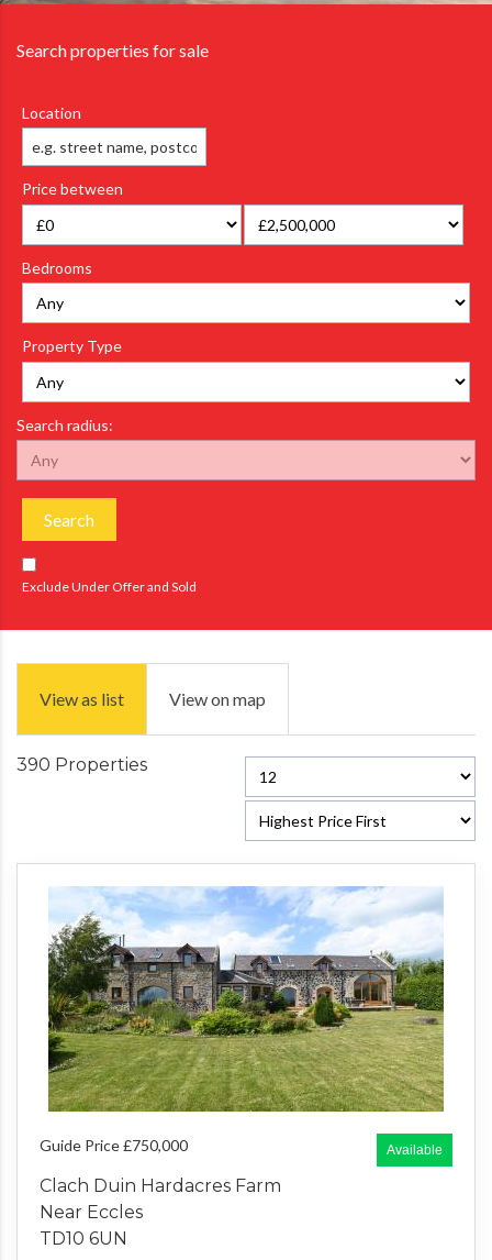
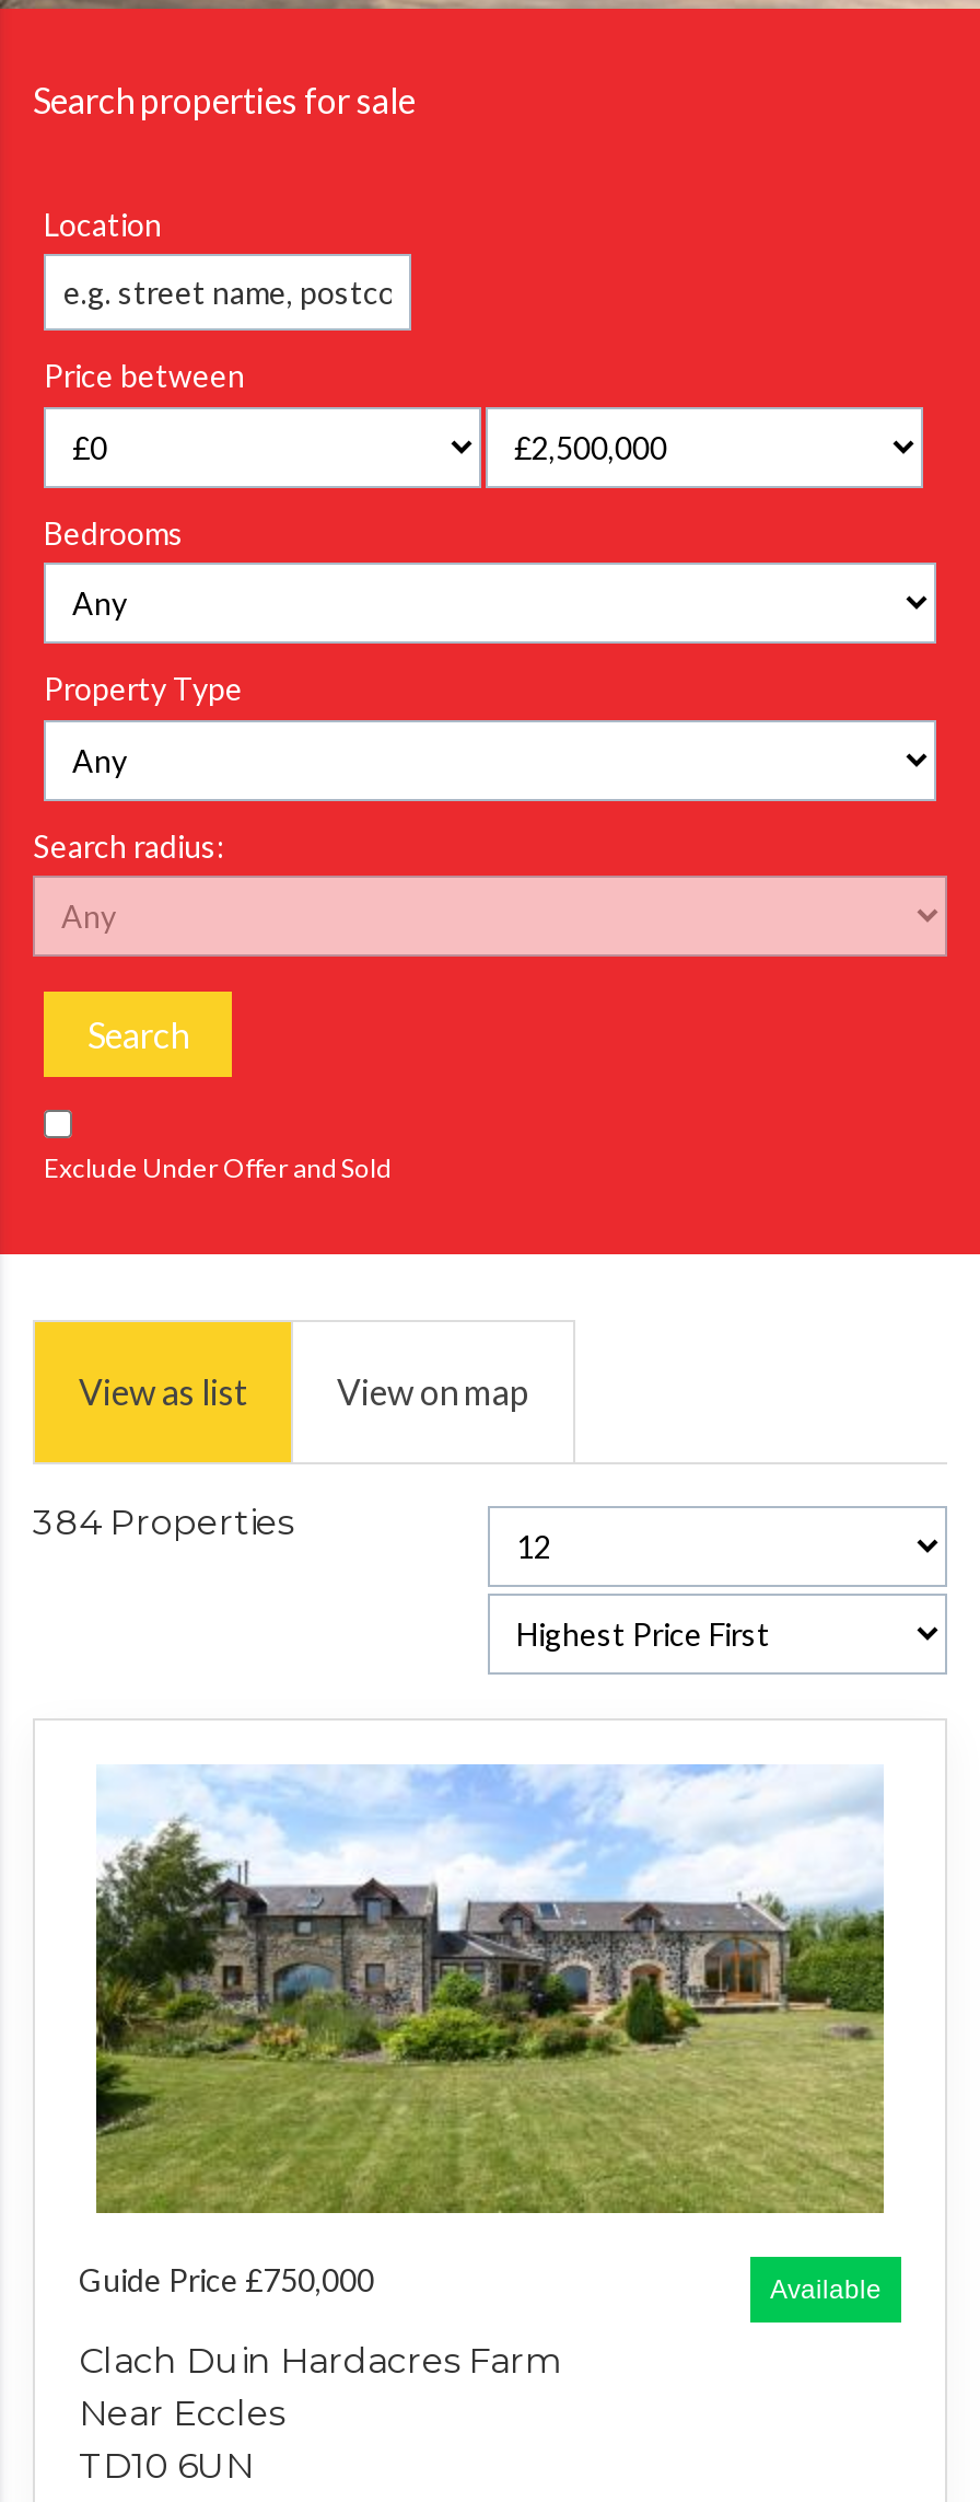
[16,754,147,775] 390 Properties -> [33,1502,293,1543] 384 Properties

